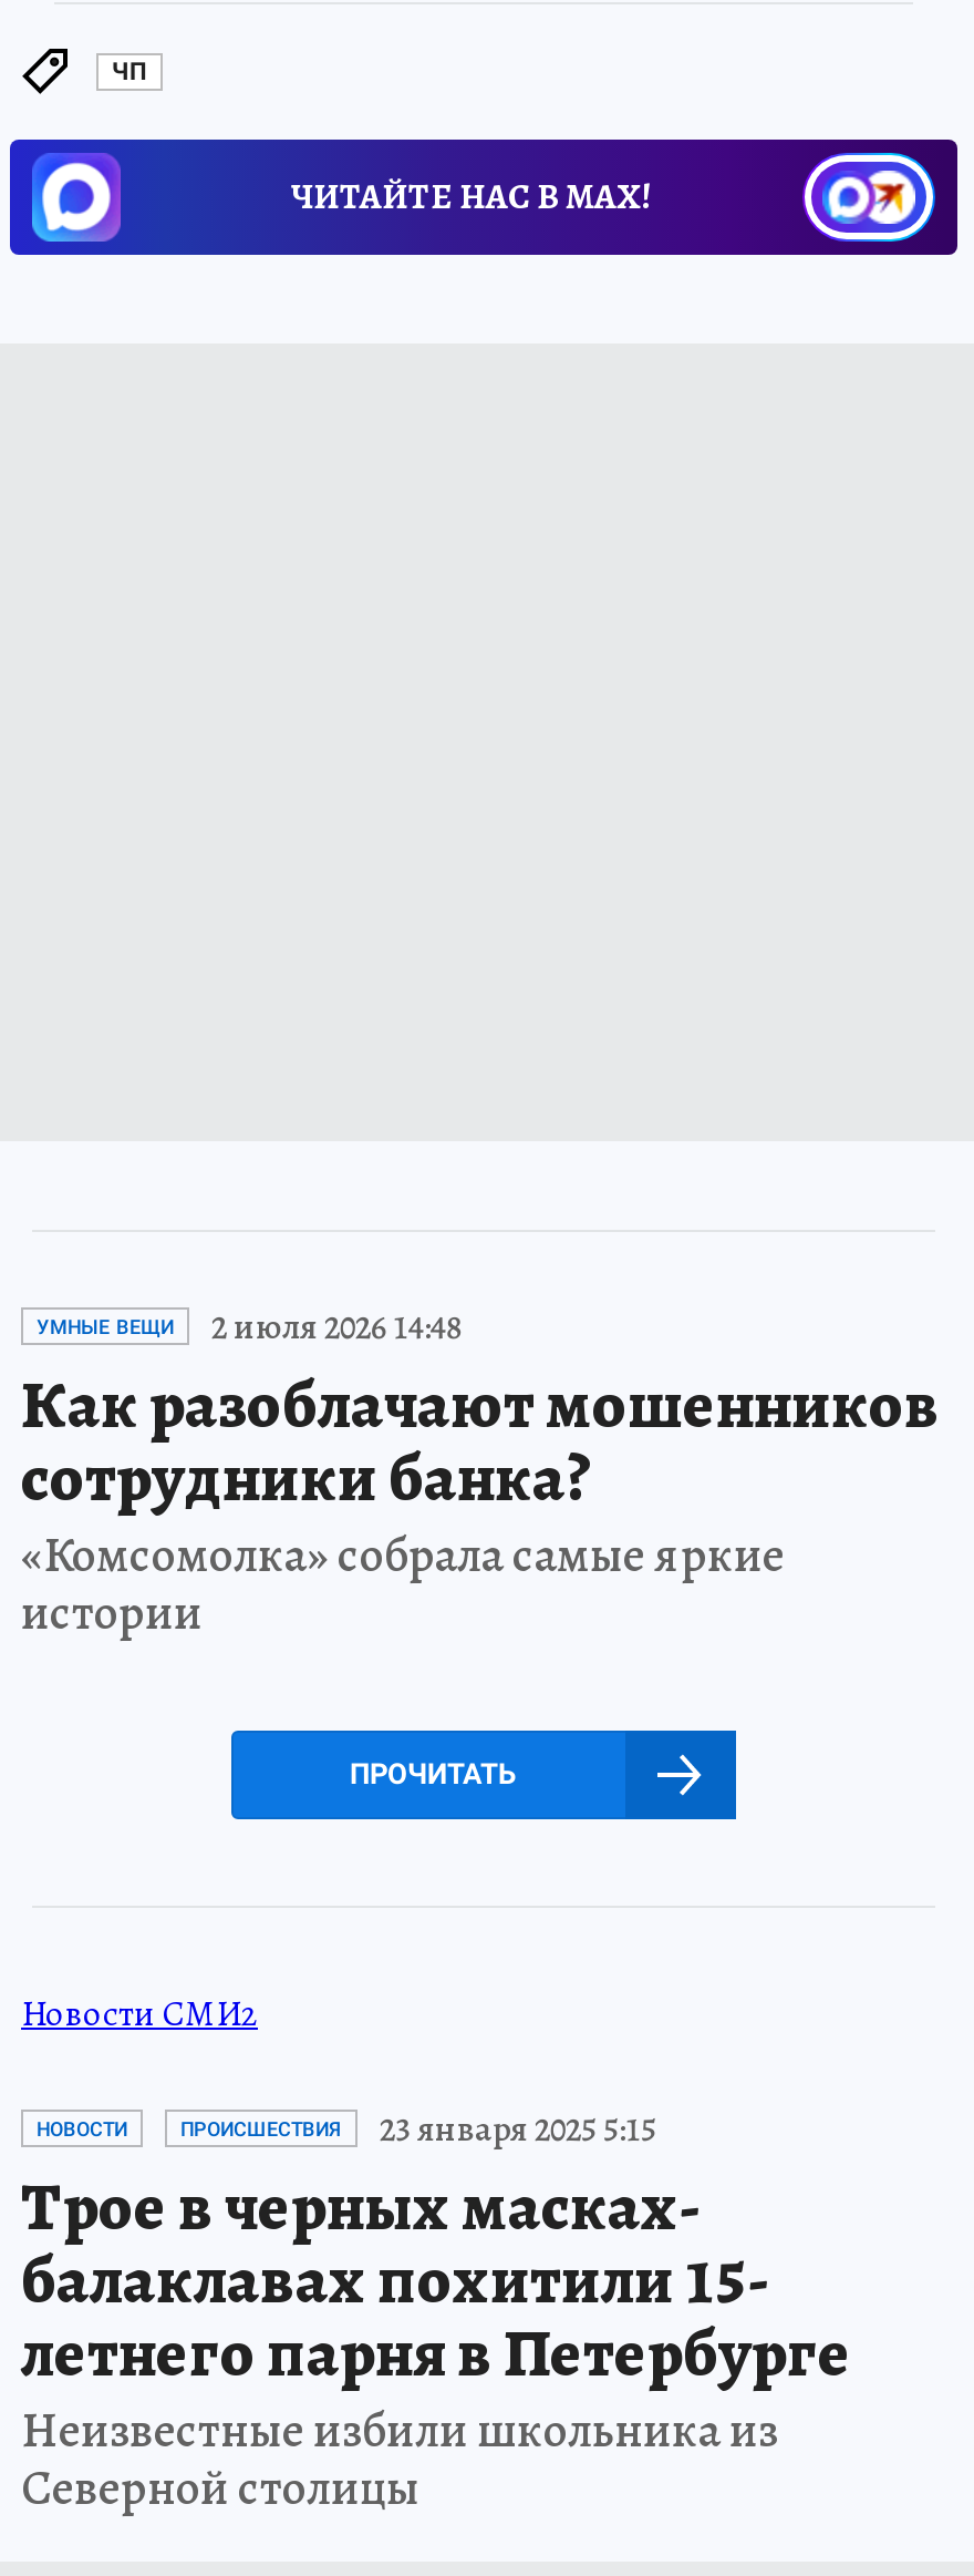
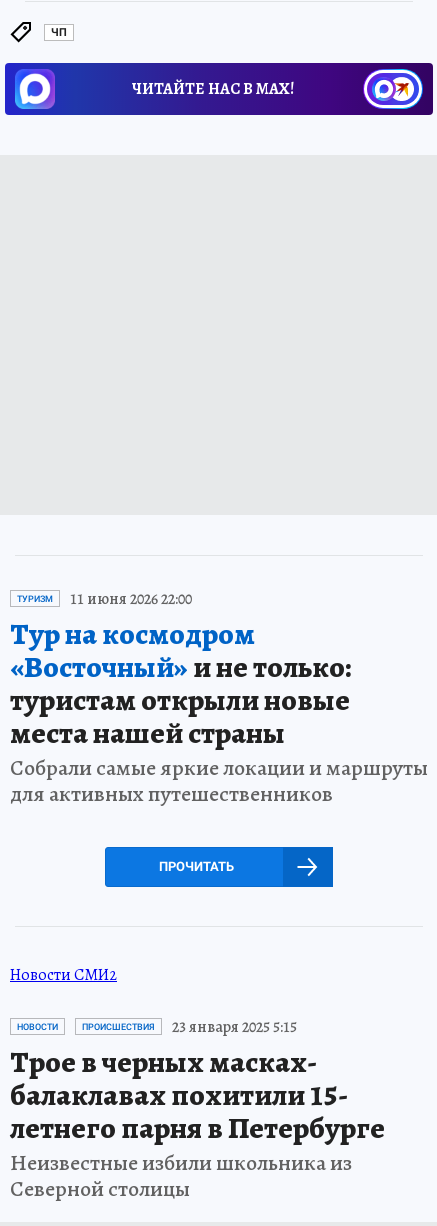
[21,1302,940,1646] УМНЫЕ ВЕЩИ | 2 июля 2026 14:48 | Как разоблачают мошенников | сотрудники банка? | «Комсомолка» собрала самые яркие | истории -> [10,588,428,809] ТУРИЗМ | 11 июня 2026 22:00 | Тур на космодром | «Восточный»и не только: | туристам открыли новые | места нашей страны | Собрали самые яркие локации и маршруты | для активных путешественников

